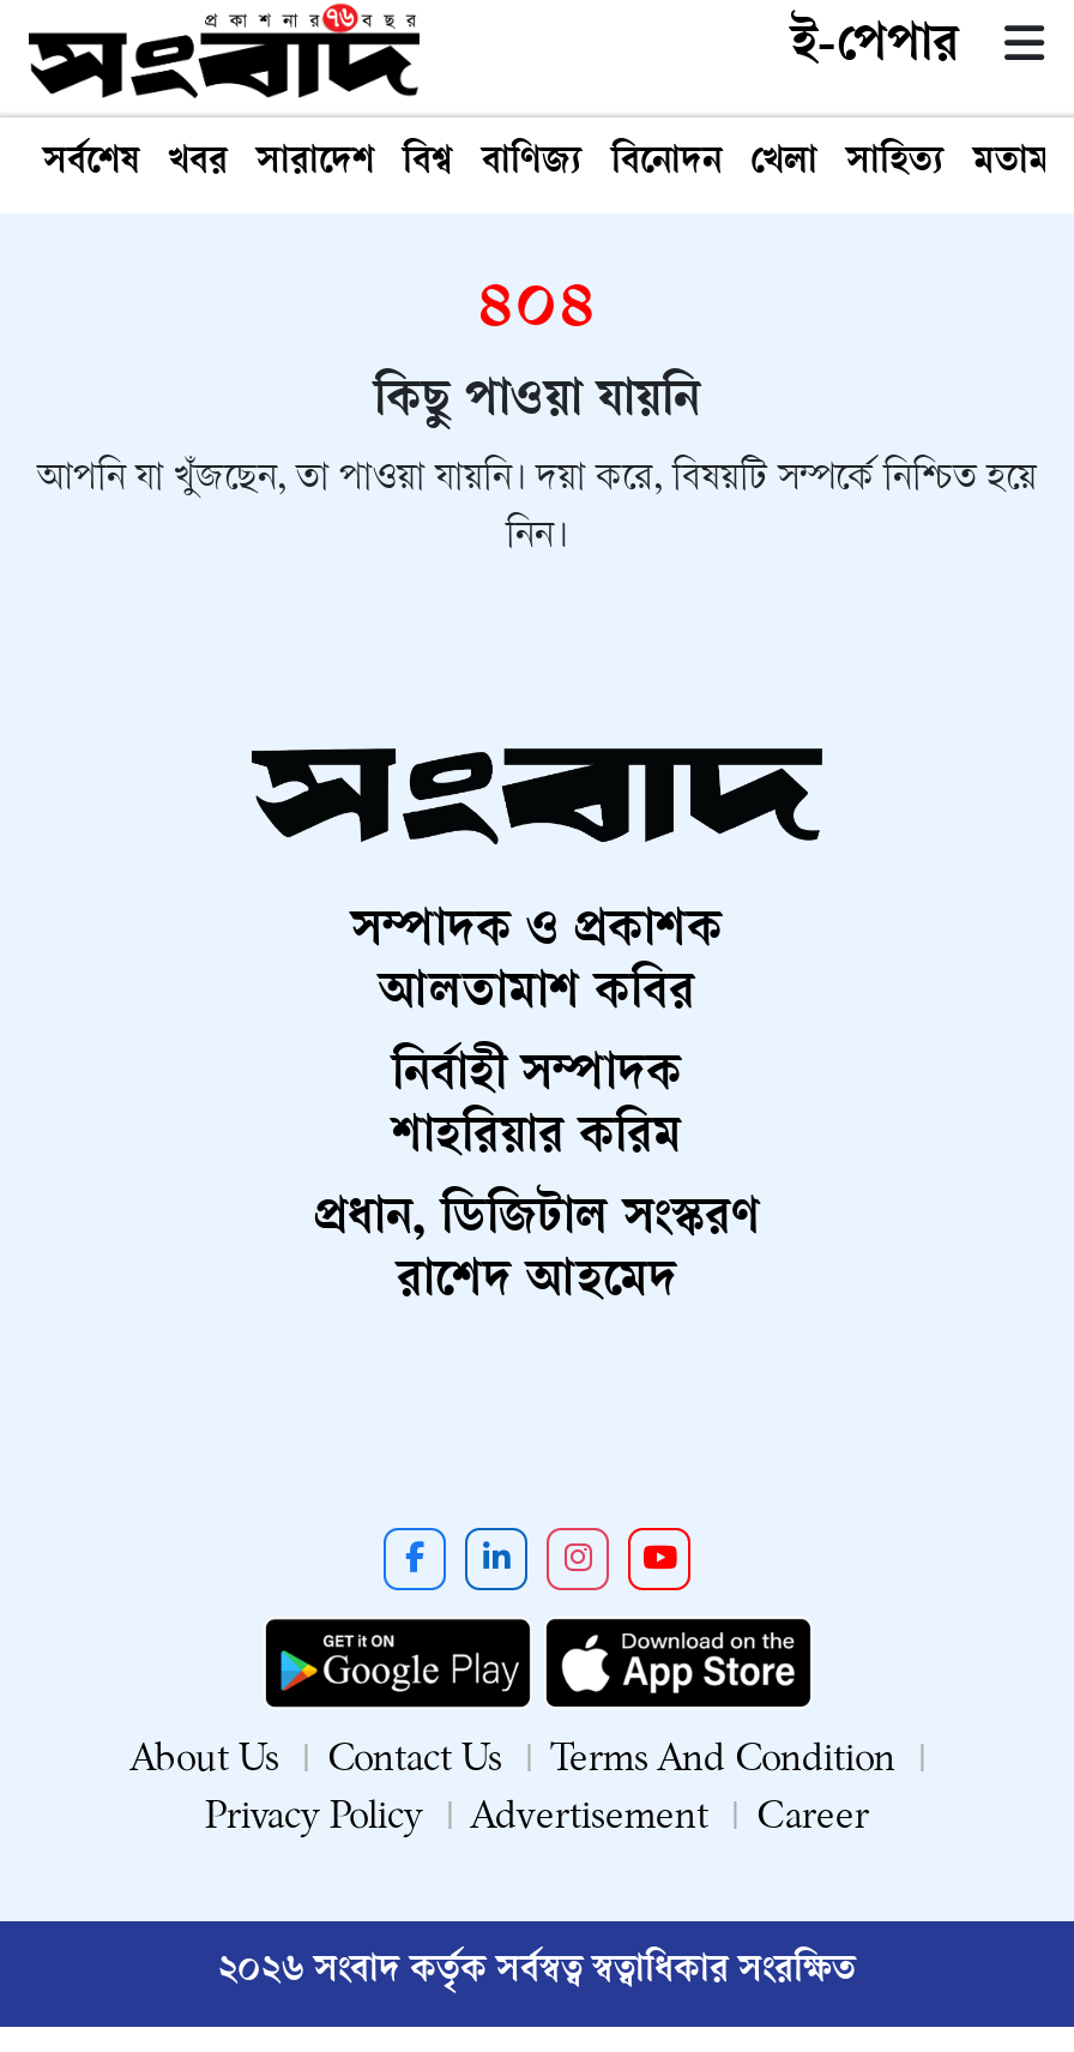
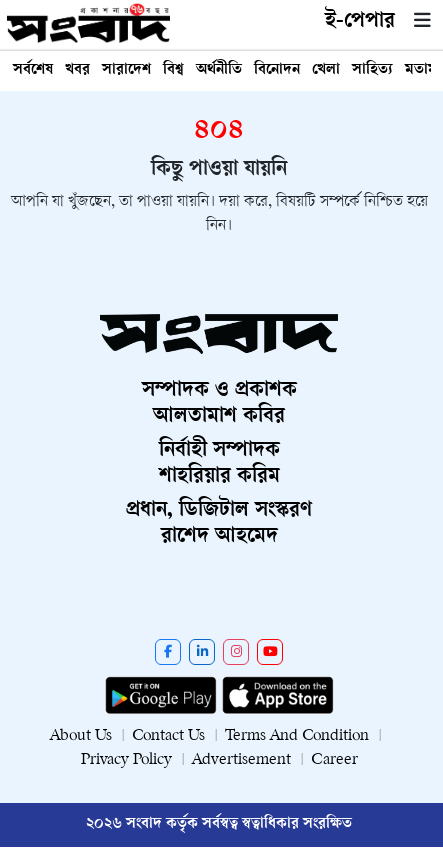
[482,144,583,184] বাণিজ্য -> [196,62,242,79] অর্থনীতি

